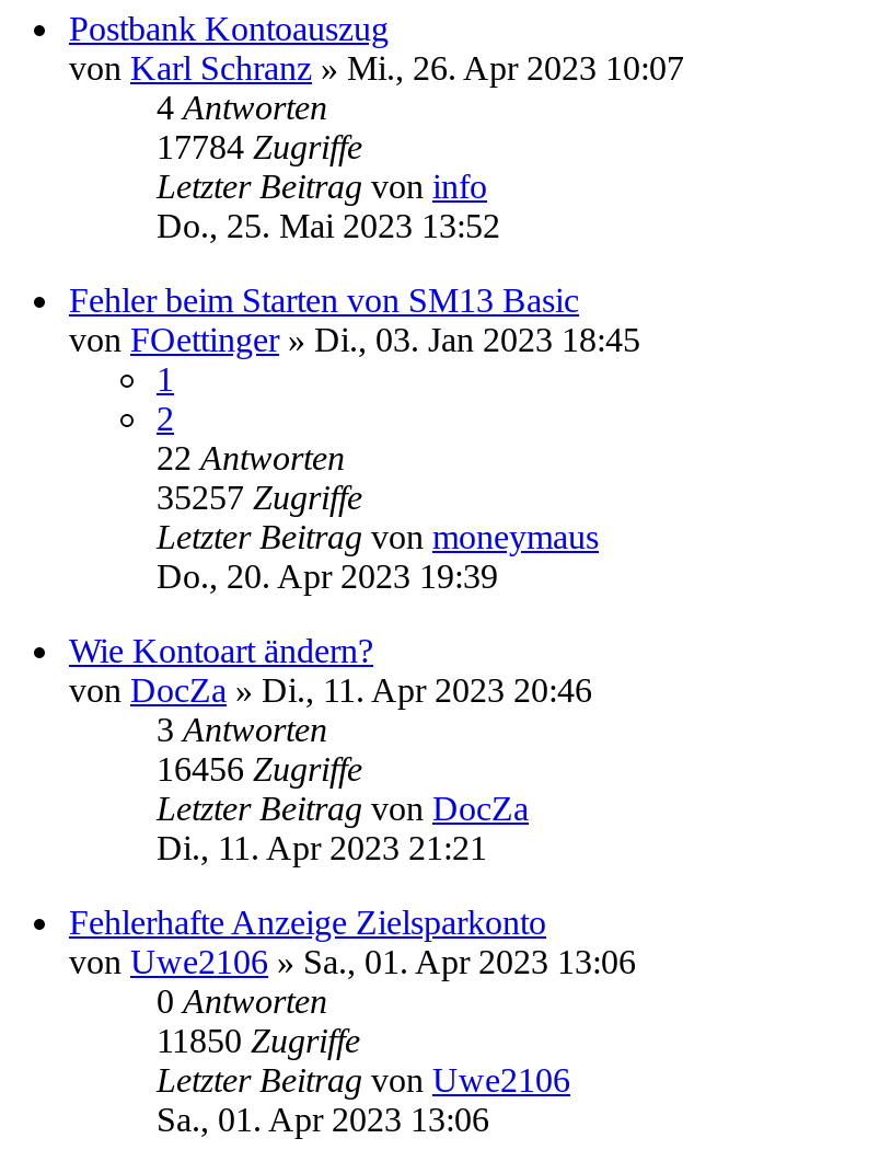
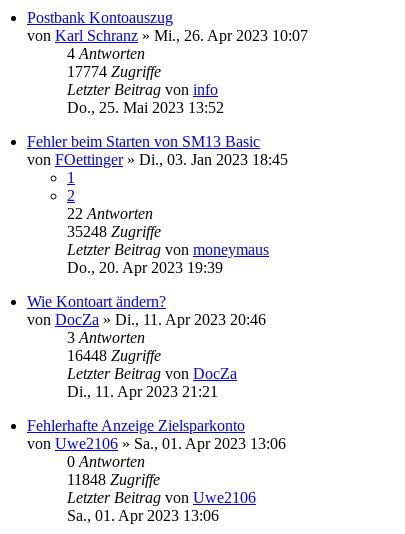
[157,128,362,165] 17784 Zugriffe -> [67,63,161,80] 17774 Zugriffe
[157,478,362,516] 35257 Zugriffe -> [67,223,161,240] 35248 Zugriffe
[157,750,362,787] 16456 Zugriffe -> [67,347,161,364] 16448 Zugriffe
[157,1022,360,1059] 11850 Zugriffe -> [67,471,160,488] 11848 Zugriffe

